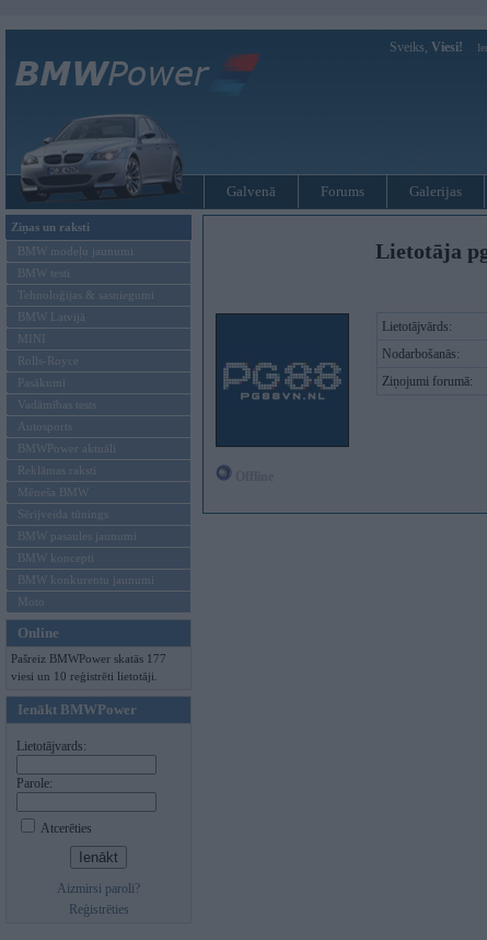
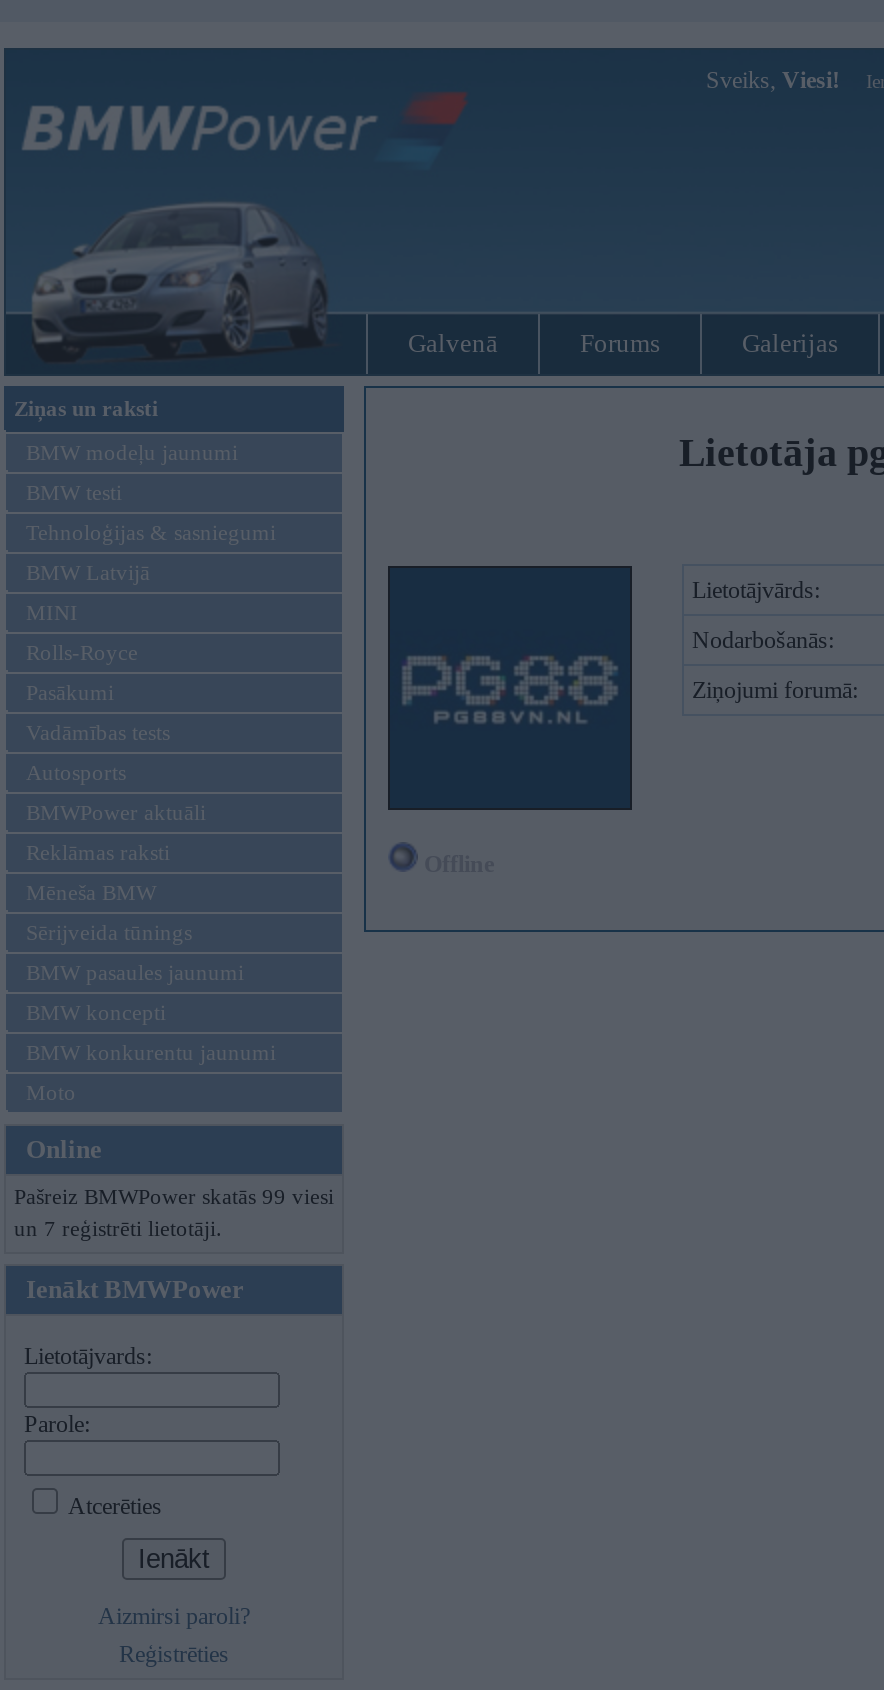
[11,652,166,683] Pašreiz BMWPower skatās 177 | viesi un 10 reģistrēti lietotāji. -> [14,1184,334,1240] Pašreiz BMWPower skatās 99 viesi | un 7 reģistrēti lietotāji.

